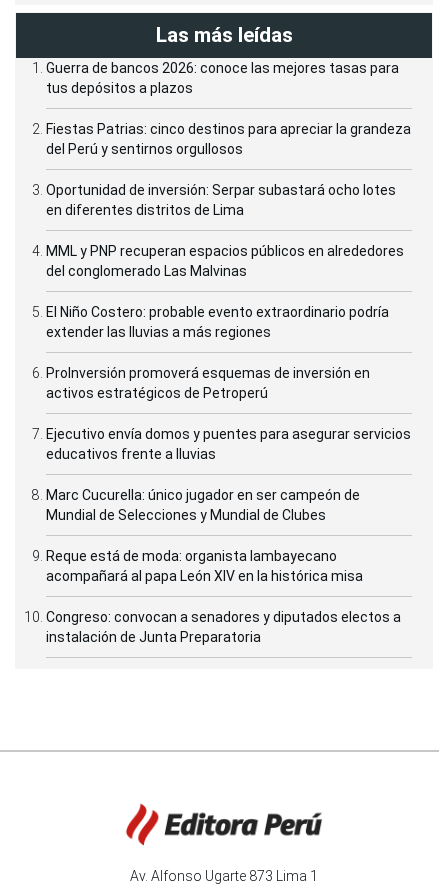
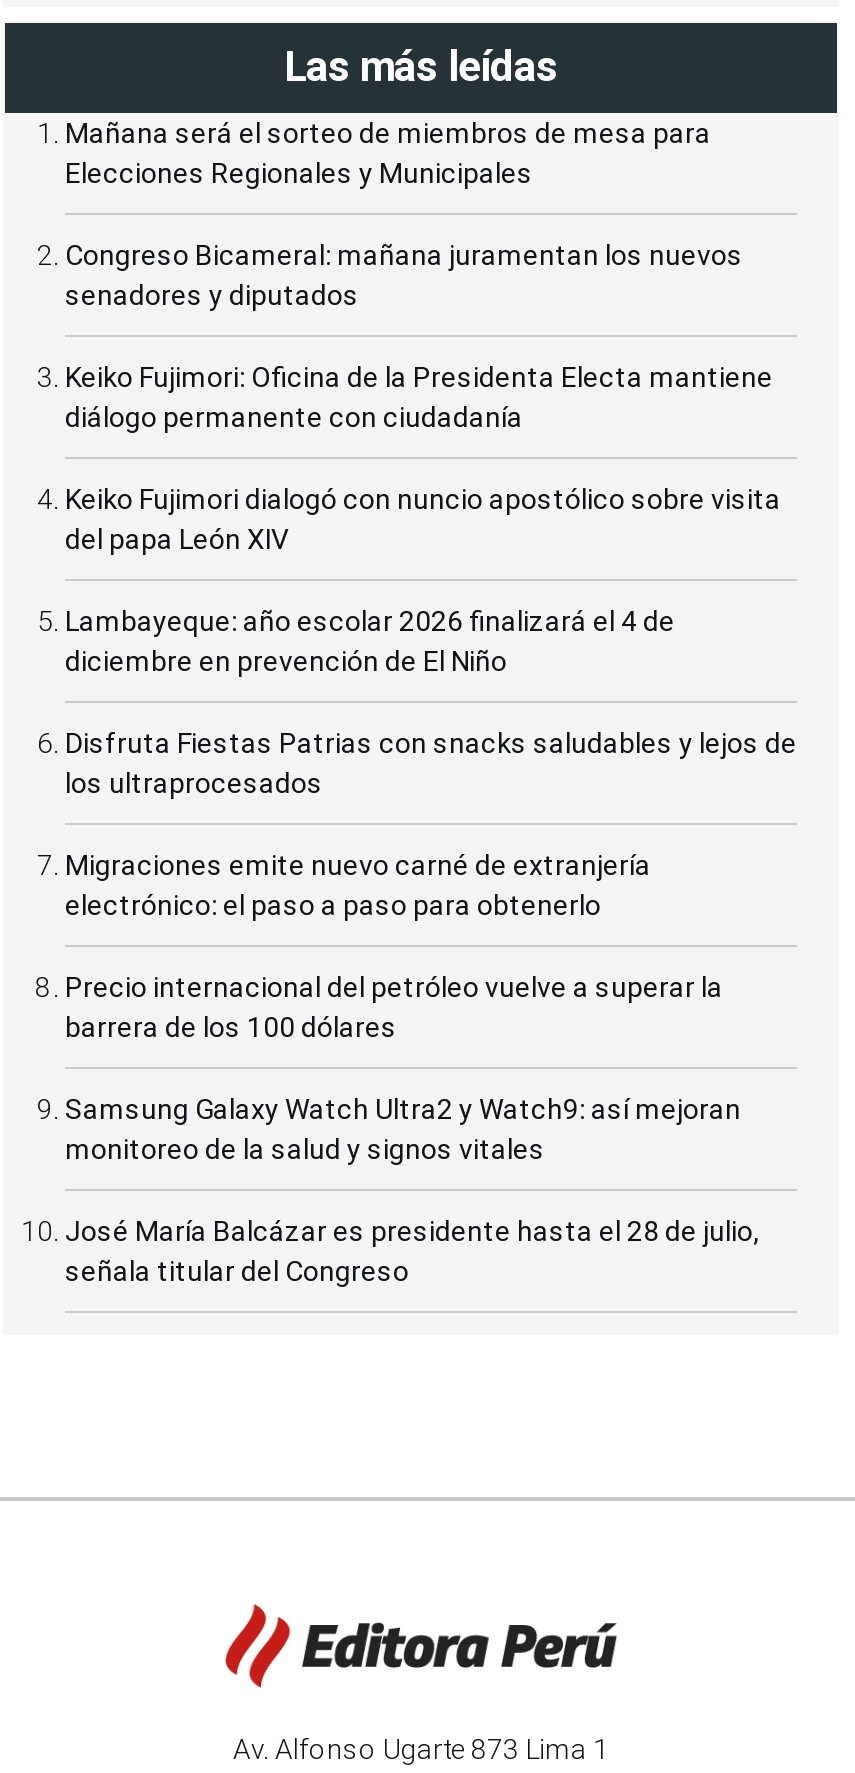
[46,60,399,96] Guerra de bancos 2026: conoce las mejores tasas para | tus depósitos a plazos -> [65,118,711,190] Mañana será el sorteo de miembros de mesa para | Elecciones Regionales y Municipales
[46,121,411,157] Fiestas Patrias: cinco destinos para apreciar la grandeza | del Perú y sentirnos orgullosos -> [65,240,743,312] Congreso Bicameral: mañana juramentan los nuevos | senadores y diputados
[46,182,396,218] Oportunidad de inversión: Serpar subastará ocho lotes | en diferentes distritos de Lima -> [65,362,773,434] Keiko Fujimori: Oficina de la Presidenta Electa mantiene | diálogo permanente con ciudadanía
[46,243,404,279] MML y PNP recuperan espacios públicos en alrededores | del conglomerado Las Malvinas -> [65,484,781,556] Keiko Fujimori dialogó con nuncio apostólico sobre visita | del papa León XIV
[46,304,389,340] El Niño Costero: probable evento extraordinario podría | extender las lluvias a más regiones -> [65,606,675,678] Lambayeque: año escolar 2026 finalizará el 4 de | diciembre en prevención de El Niño
[46,365,370,401] ProInversión promoverá esquemas de inversión en | activos estratégicos de Petroperú -> [65,728,797,800] Disfruta Fiestas Patrias con snacks saludables y lejos de | los ultraprocesados
[46,426,411,462] Ejecutivo envía domos y puentes para asegurar servicios | educativos frente a lluvias -> [65,850,651,922] Migraciones emite nuevo carné de extranjería | electrónico: el paso a paso para obtenerlo
[46,487,360,523] Marc Cucurella: único jugador en ser campeón de | Mundial de Selecciones y Mundial de Clubes -> [65,972,723,1044] Precio internacional del petróleo vuelve a superar la | barrera de los 100 dólares
[46,548,363,584] Reque está de moda: organista lambayecano | acompañará al papa León XIV en la histórica misa -> [65,1094,741,1166] Samsung Galaxy Watch Ultra2 y Watch9: así mejoran | monitoreo de la salud y signos vitales
[46,609,401,645] Congreso: convocan a senadores y diputados electos a | instalación de Junta Preparatoria -> [65,1216,759,1288] José María Balcázar es presidente hasta el 28 de julio, | señala titular del Congreso

